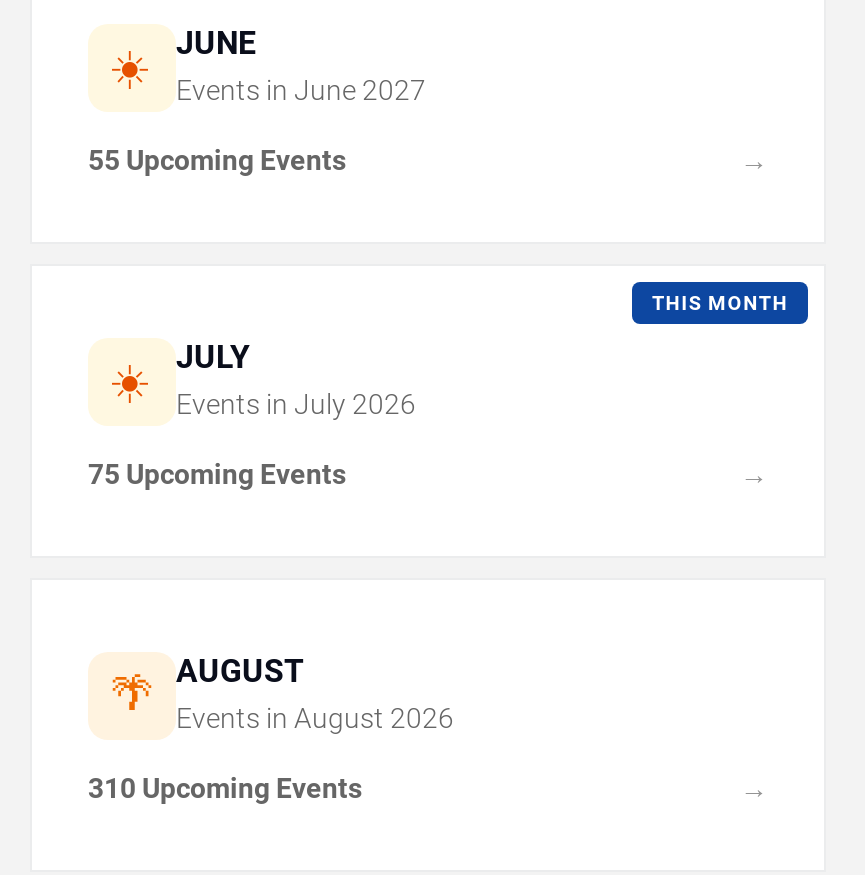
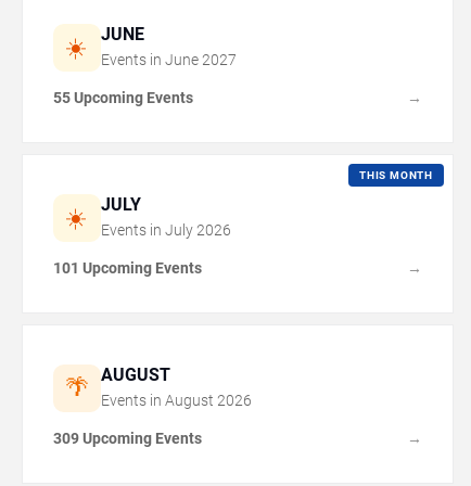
[88,457,346,489] 75 Upcoming Events -> [53,259,202,276] 101 Upcoming Events
[88,771,362,803] 310 Upcoming Events -> [53,429,202,446] 309 Upcoming Events

